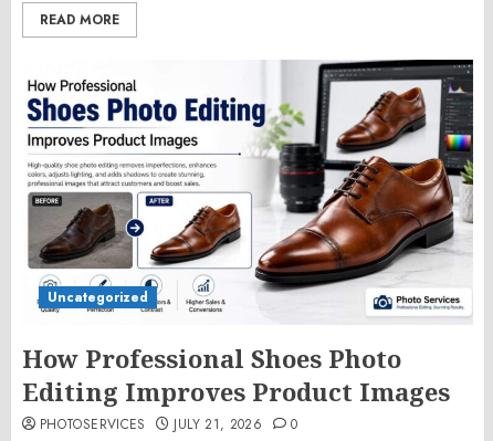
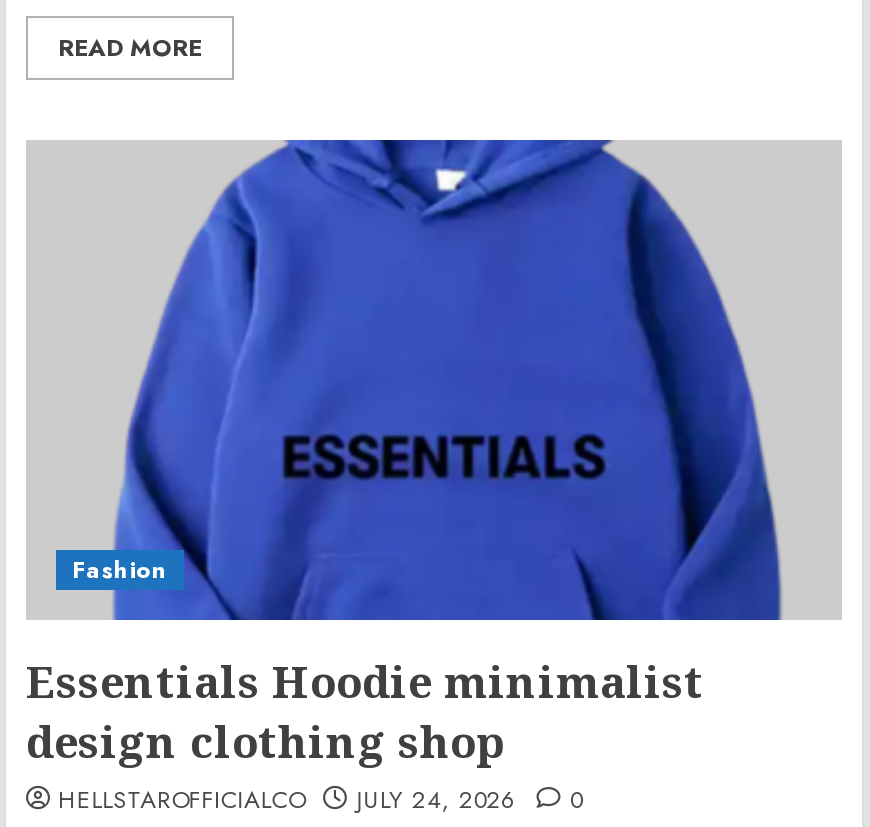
[23,59,474,325] [image] | Uncategorized -> [26,138,842,622] [image] | Fashion
[22,342,450,434] How Professional Shoes Photo | Editing Improves Product Images | PHOTOSERVICES | JULY 21, 2026 -> [26,650,704,818] Essentials Hoodie minimalist | design clothing shop | HELLSTAROFFICIALCO | JULY 24, 2026

